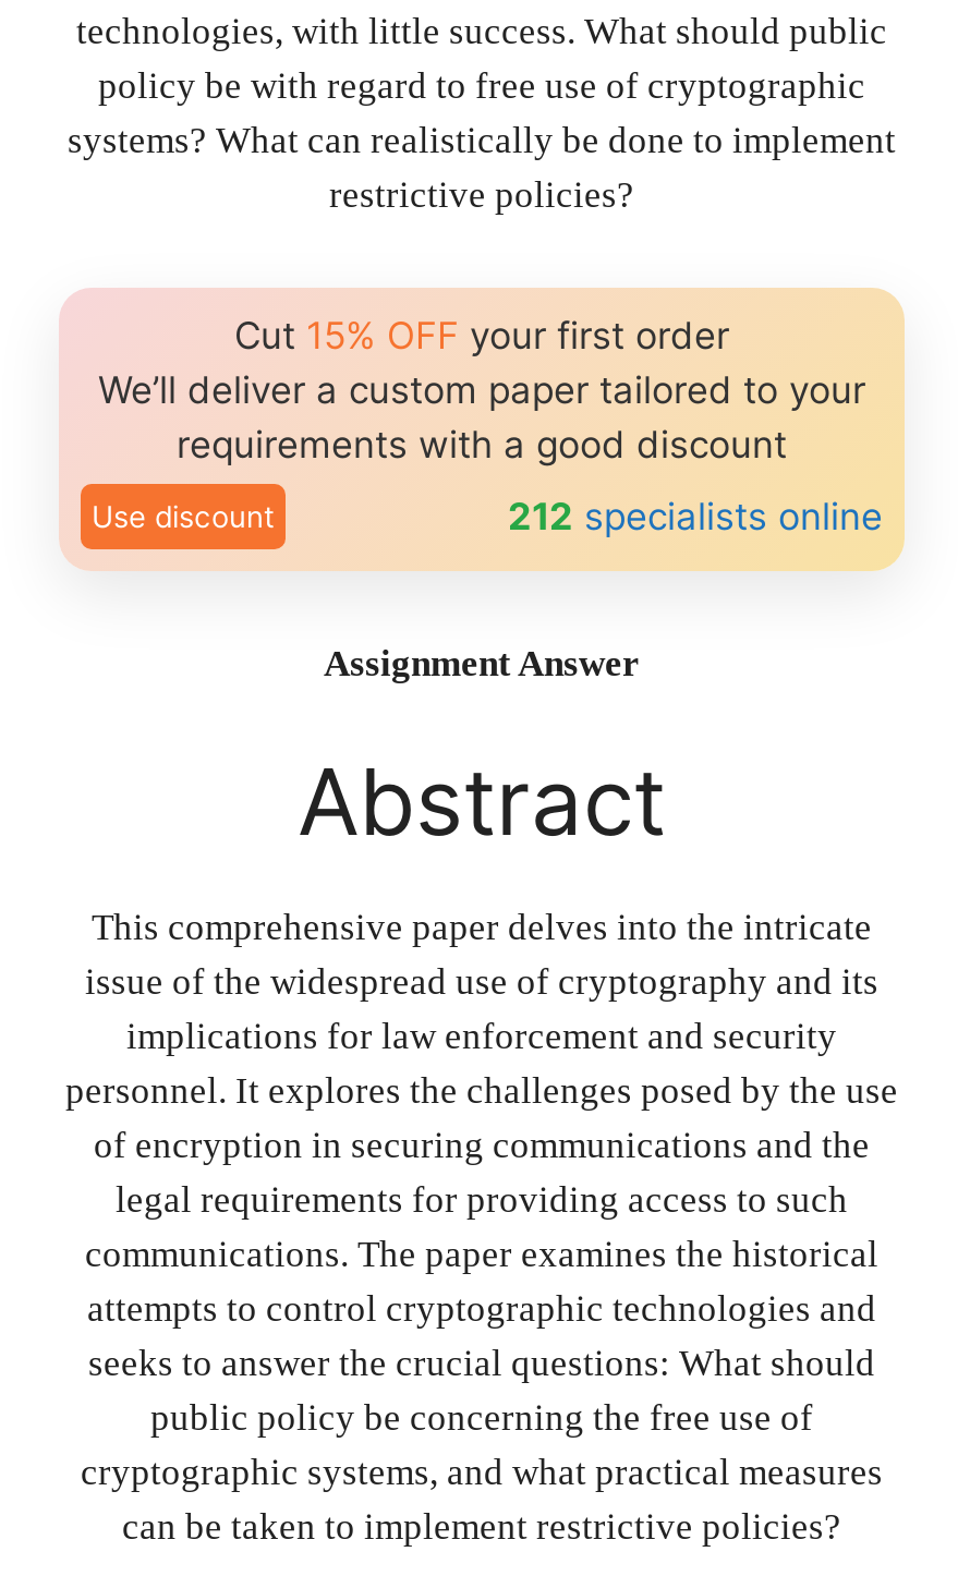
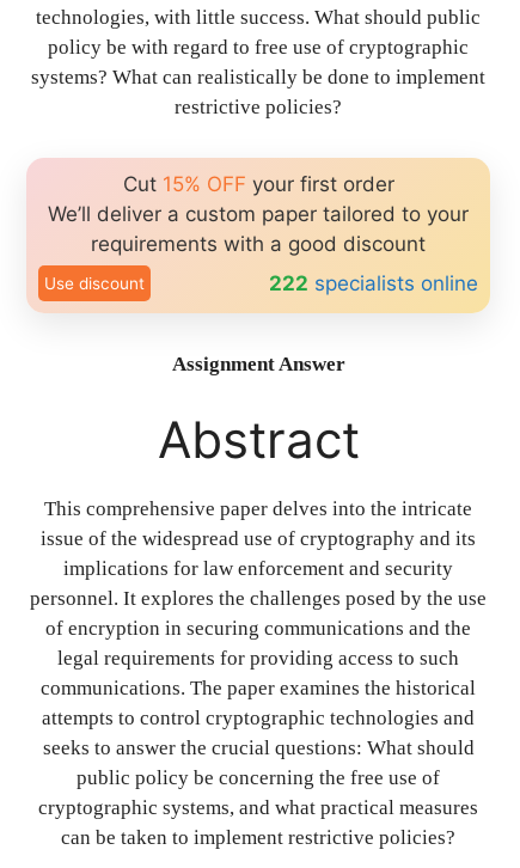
[508,494,883,537] 212 specialists online -> [269,271,478,295] 222 specialists online

